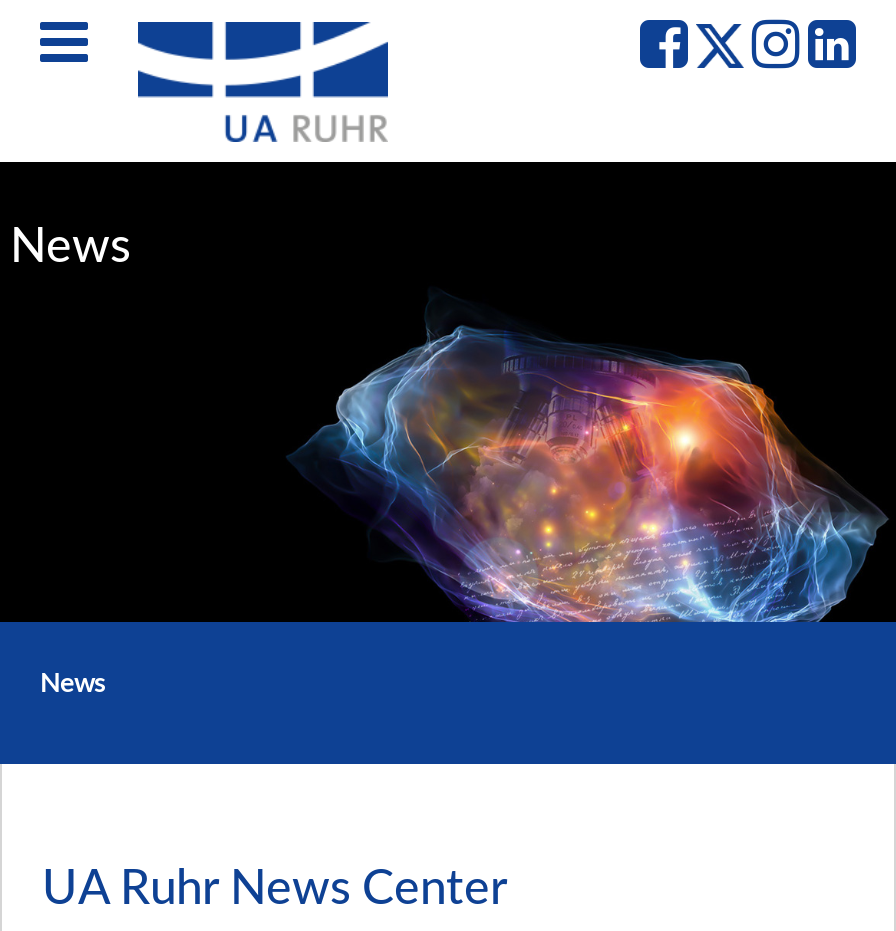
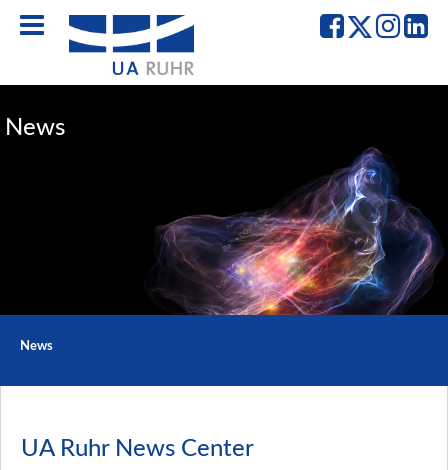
[288,288,888,624] [image] -> [146,147,443,316] [image]

